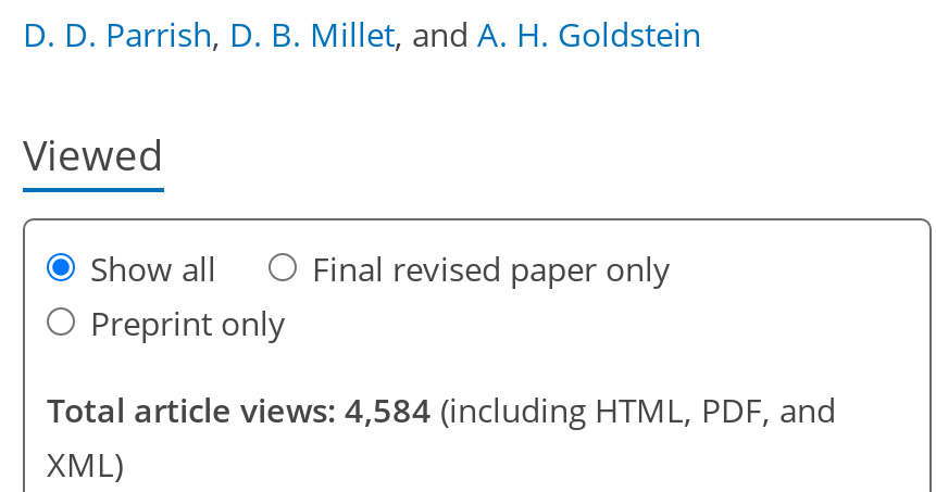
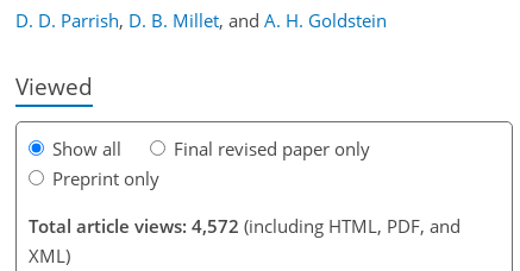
[47,387,836,430] Total article views: 4,584 (including HTML, PDF, and -> [29,213,461,237] Total article views: 4,572 (including HTML, PDF, and

